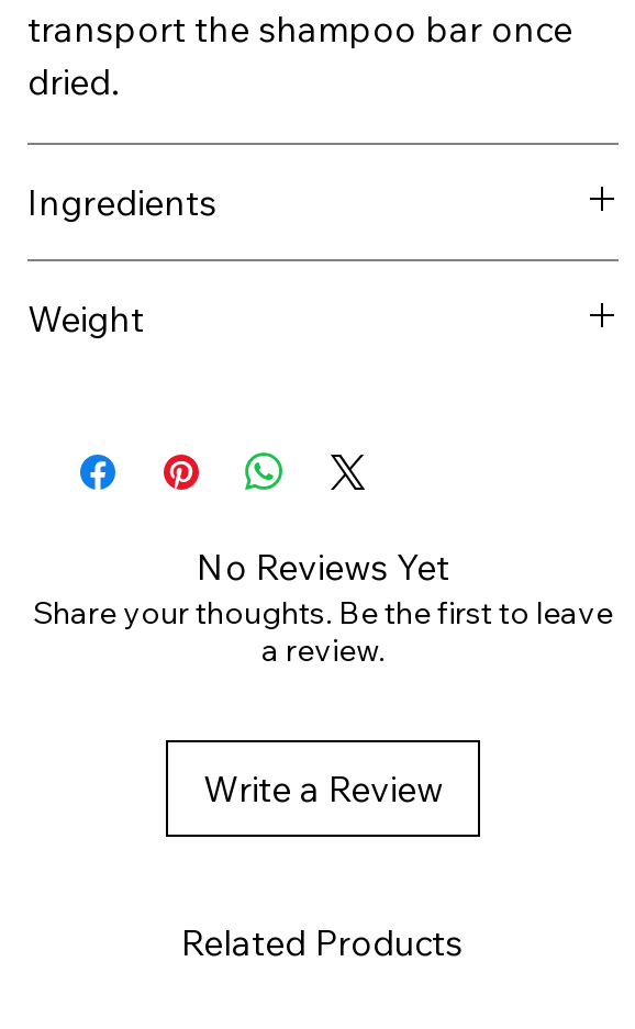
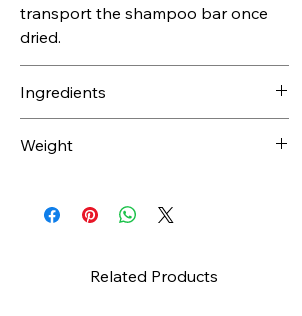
[33,545,613,811] No Reviews Yet | Share your thoughts. Be the first to leave | a review. | Write a Review -> none

